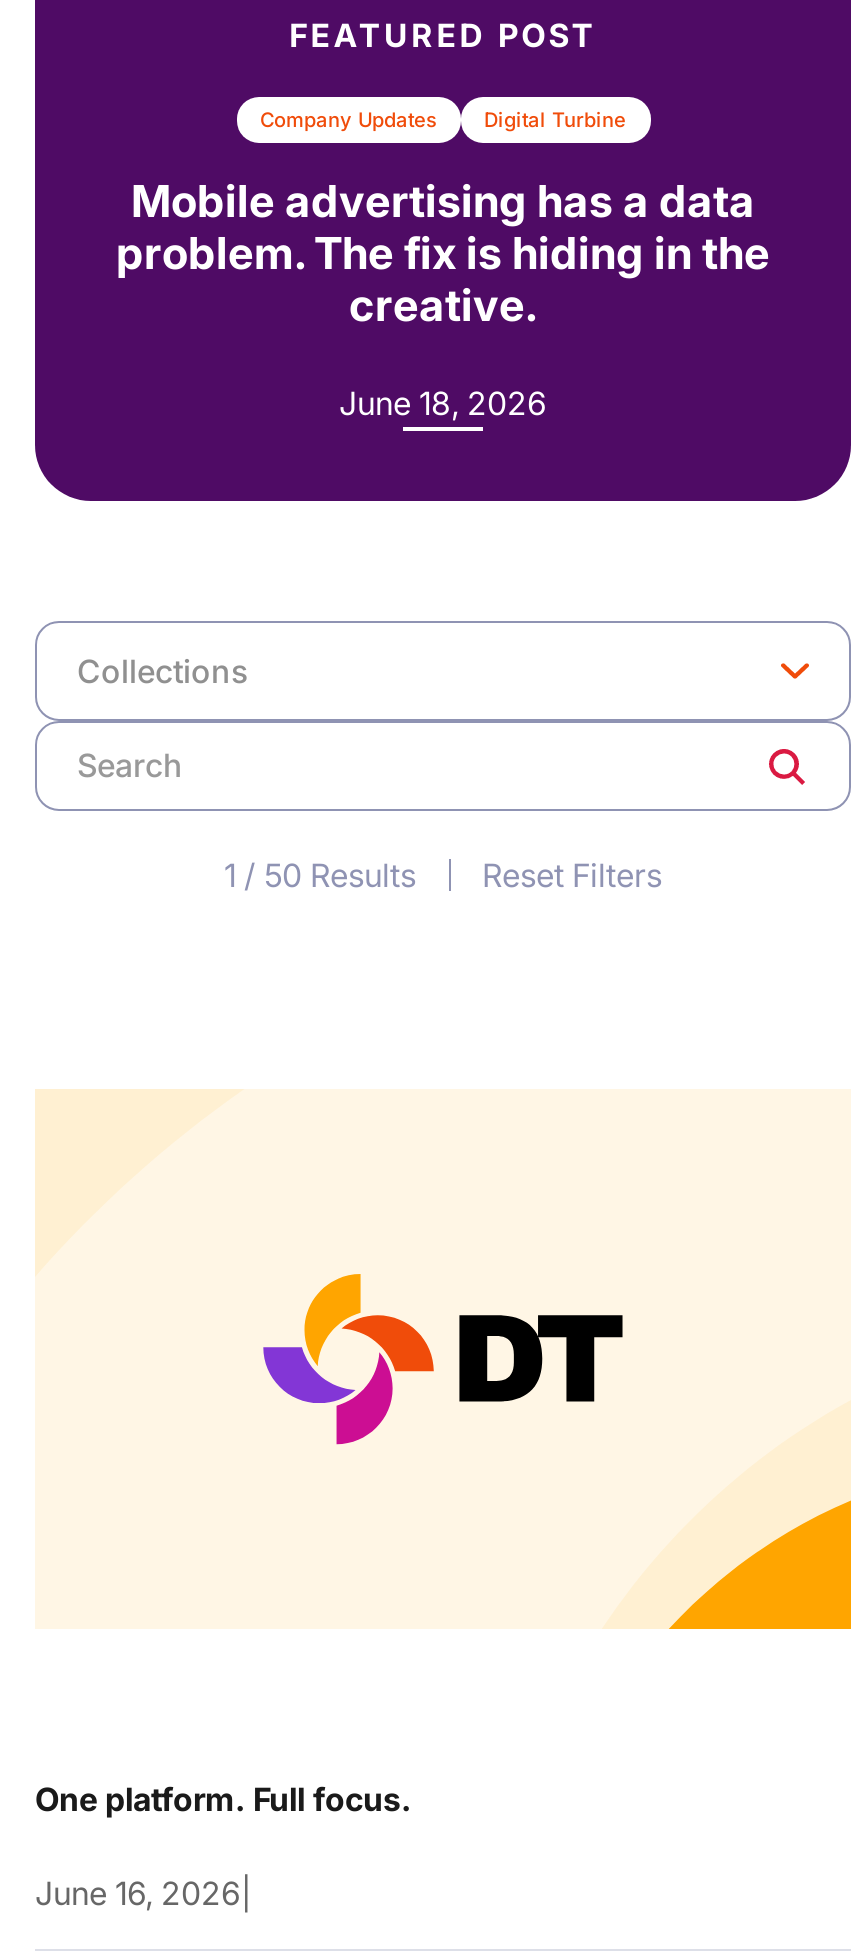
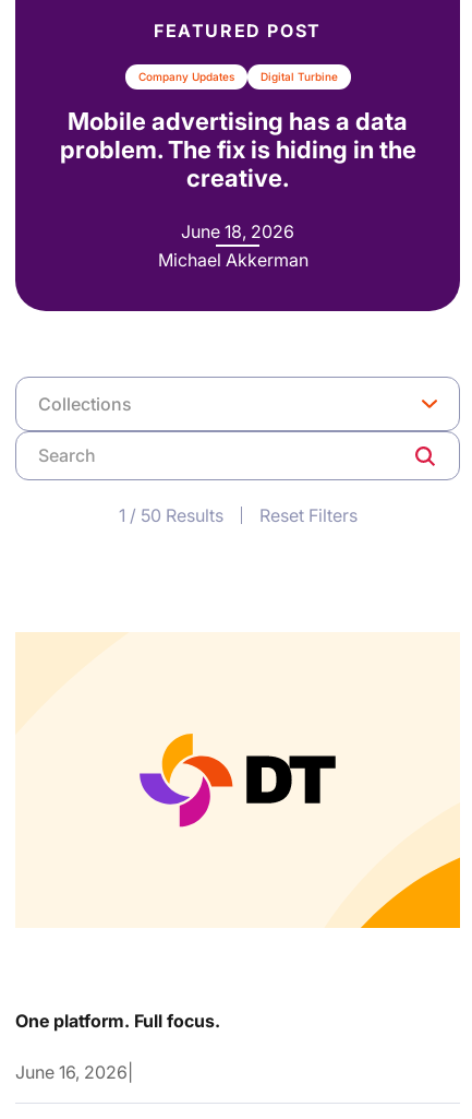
none -> [158,249,308,270] Michael Akkerman

